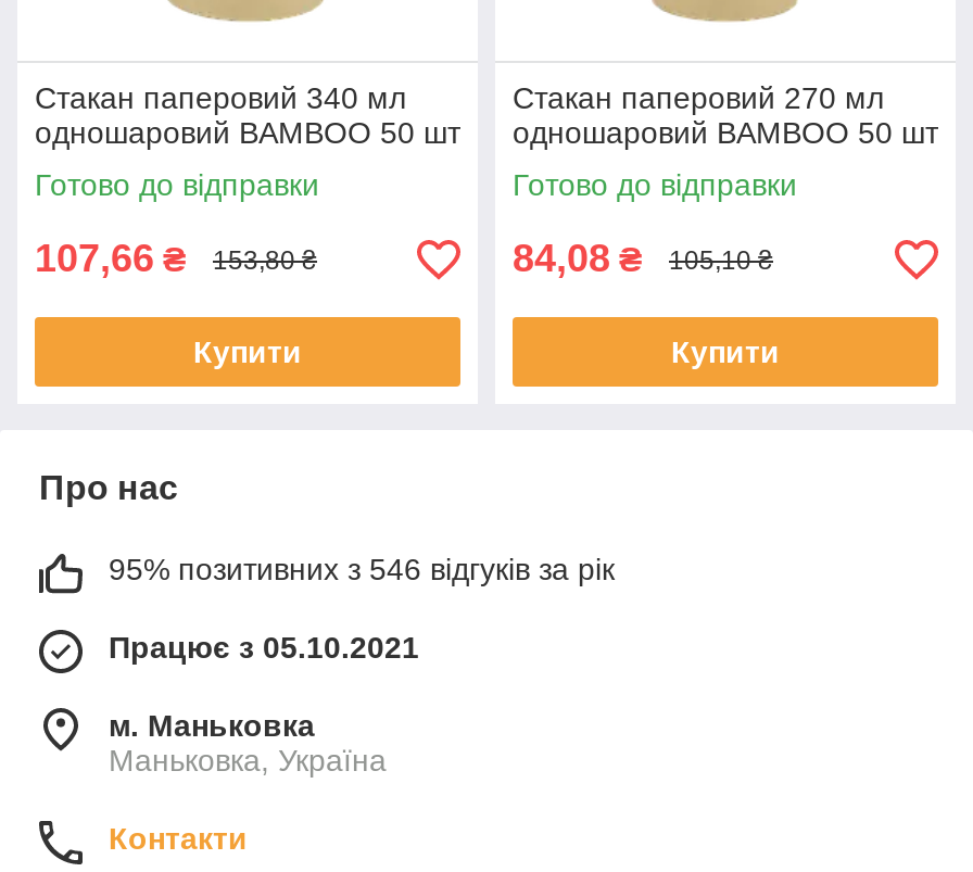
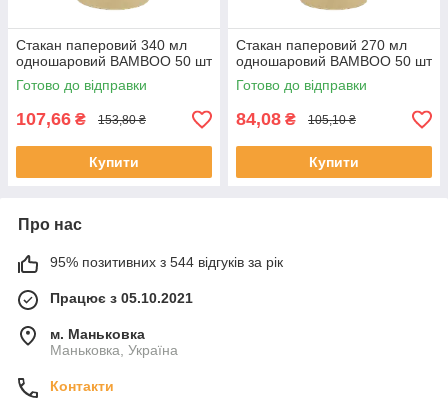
[109,553,615,587] 95% позитивних з 546 відгуків за рік -> [50,254,283,270] 95% позитивних з 544 відгуків за рік

